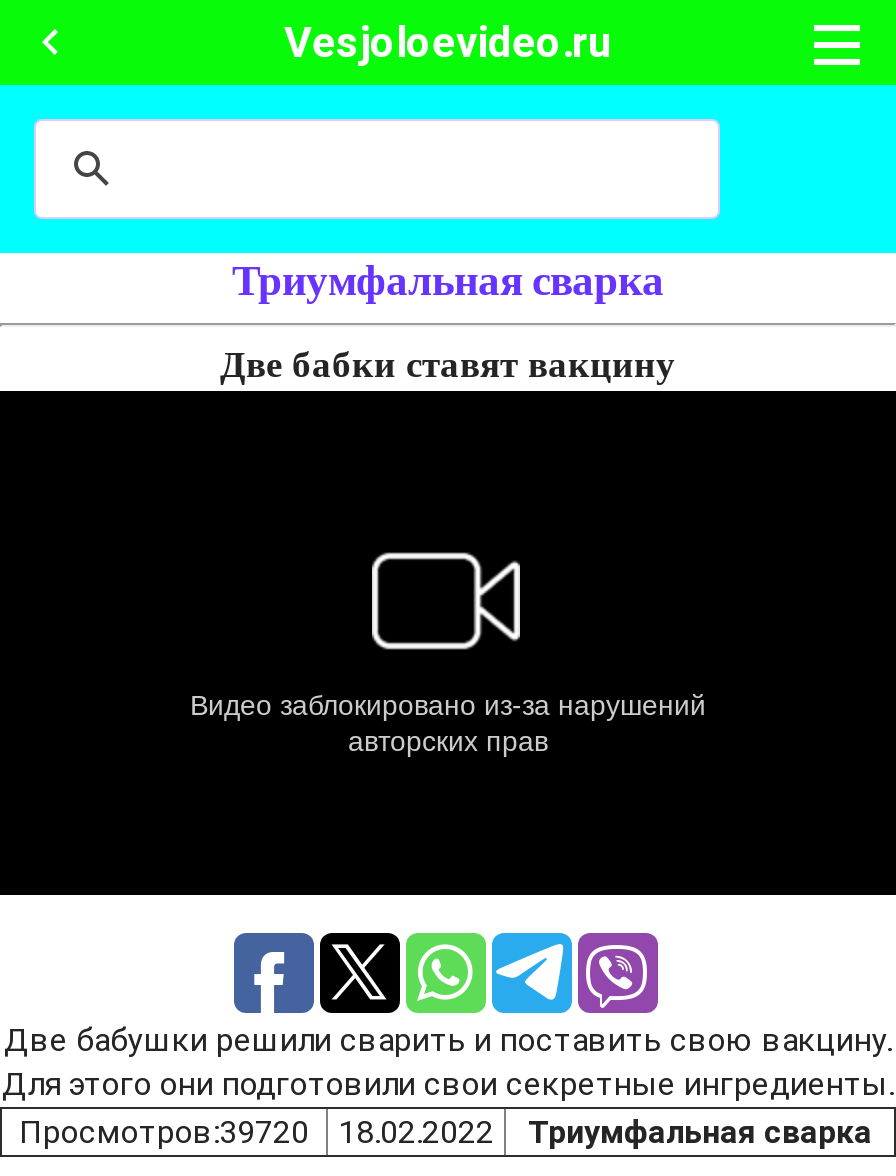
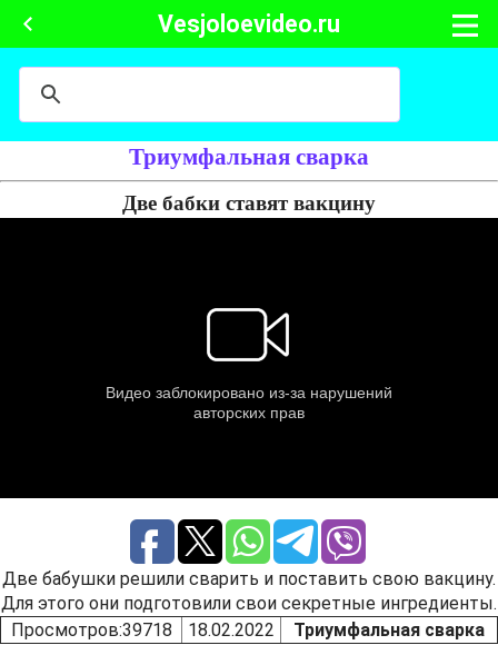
[19,1113,872,1151] Просмотров:39720 18.02.2022 Триумфальная сварка -> [11,619,485,641] Просмотров:39718 18.02.2022 Триумфальная сварка

